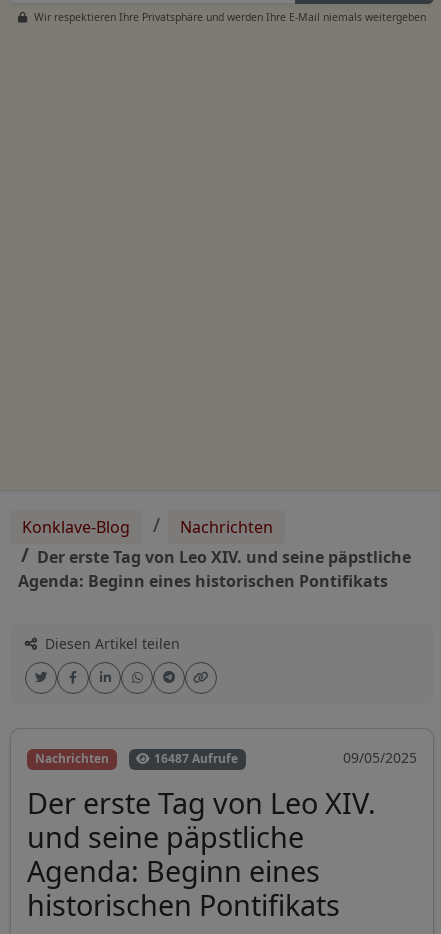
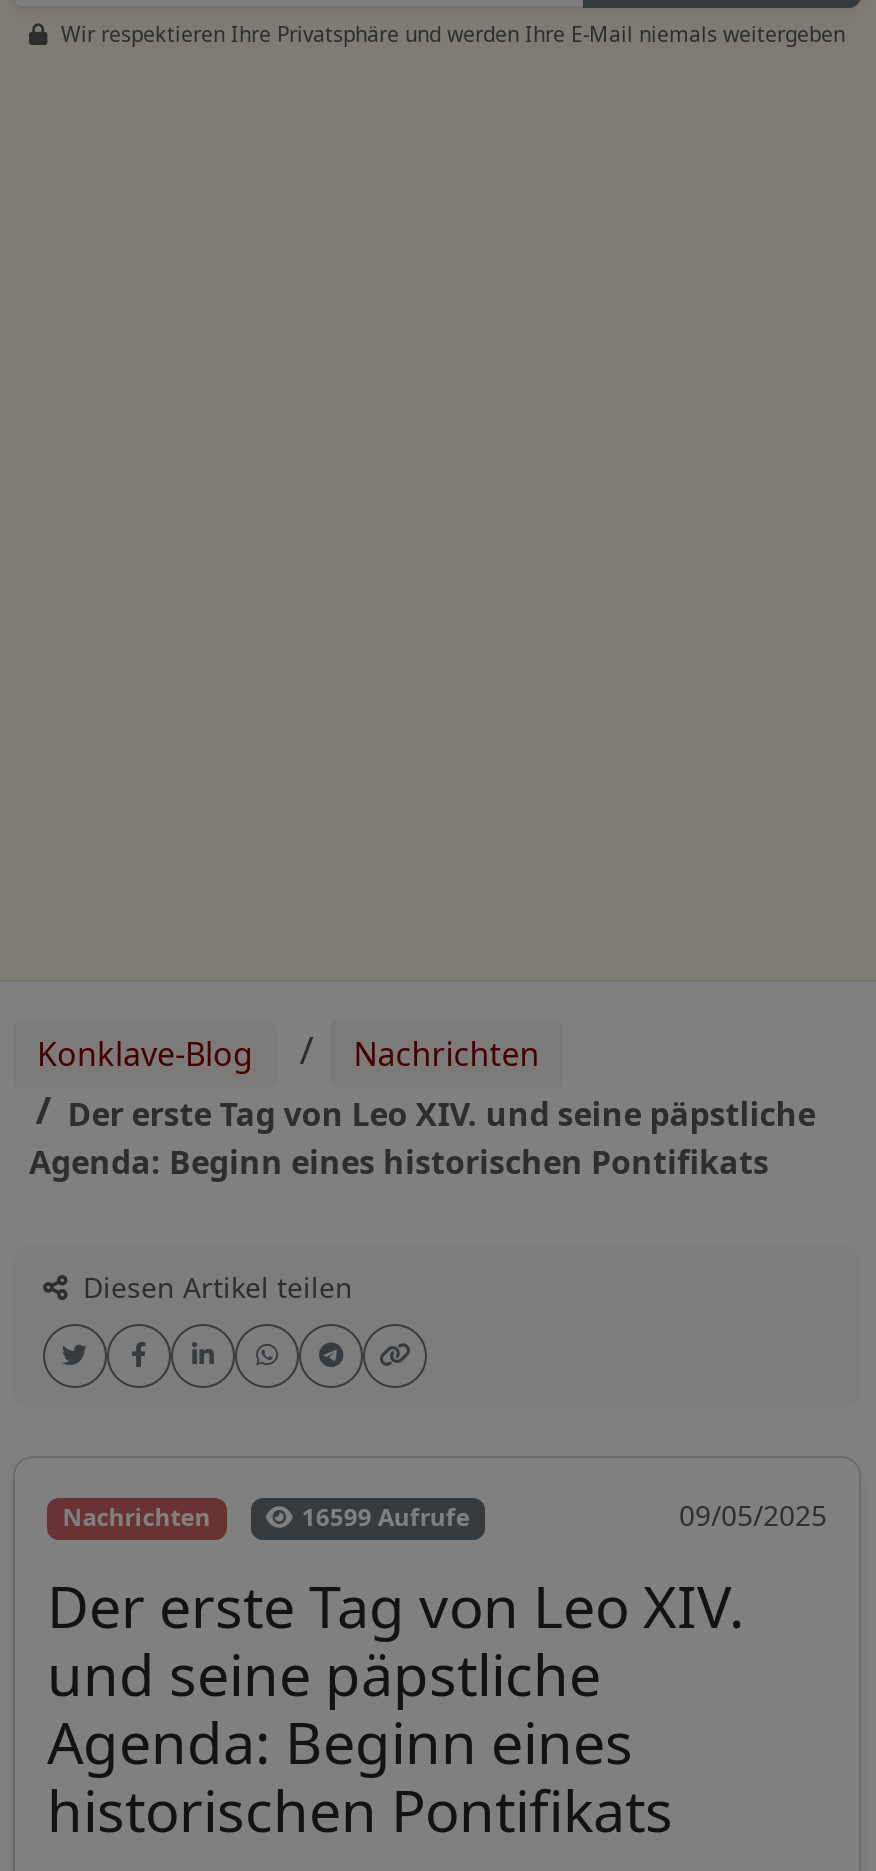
[154,750,238,767] 16487 Aufrufe -> [302,1501,470,1535] 16599 Aufrufe

